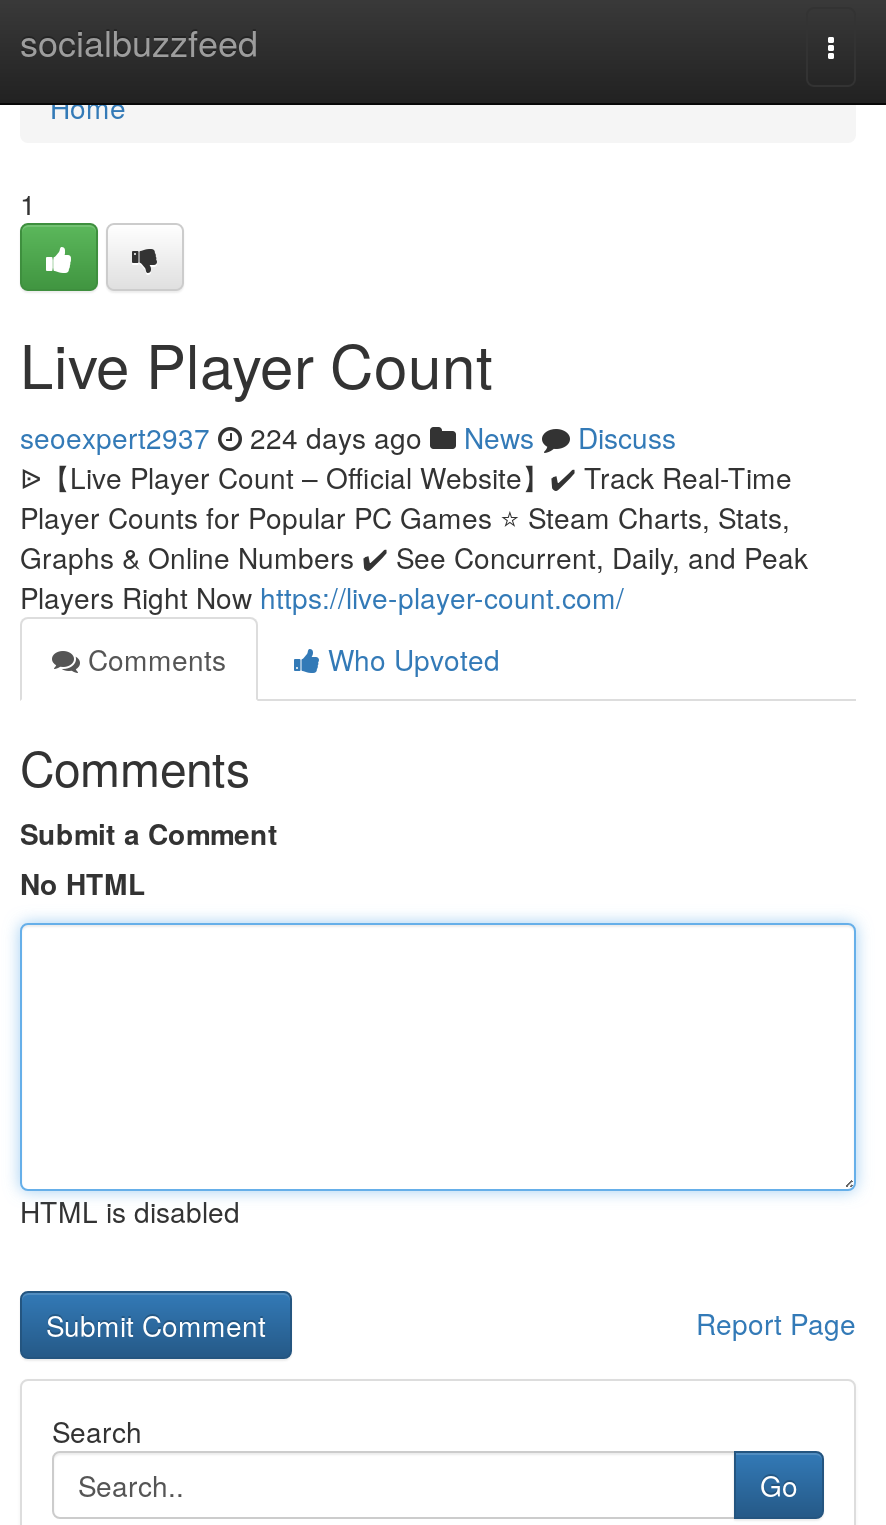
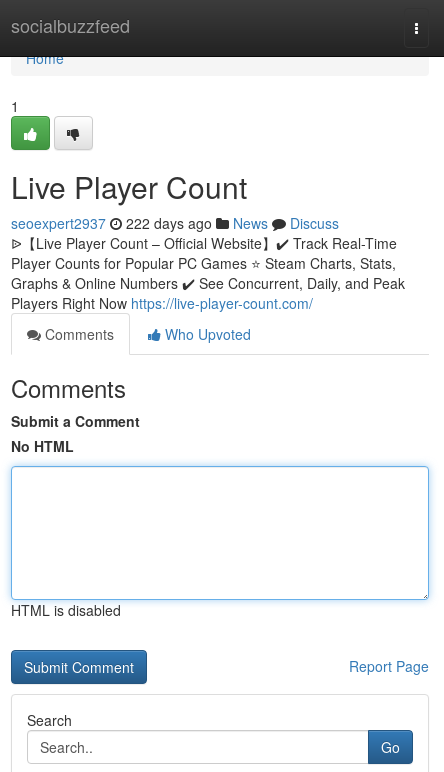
[20,417,676,457] seoexpert2937 224 days ago News Discuss -> [11,213,339,233] seoexpert2937 222 days ago News Discuss

